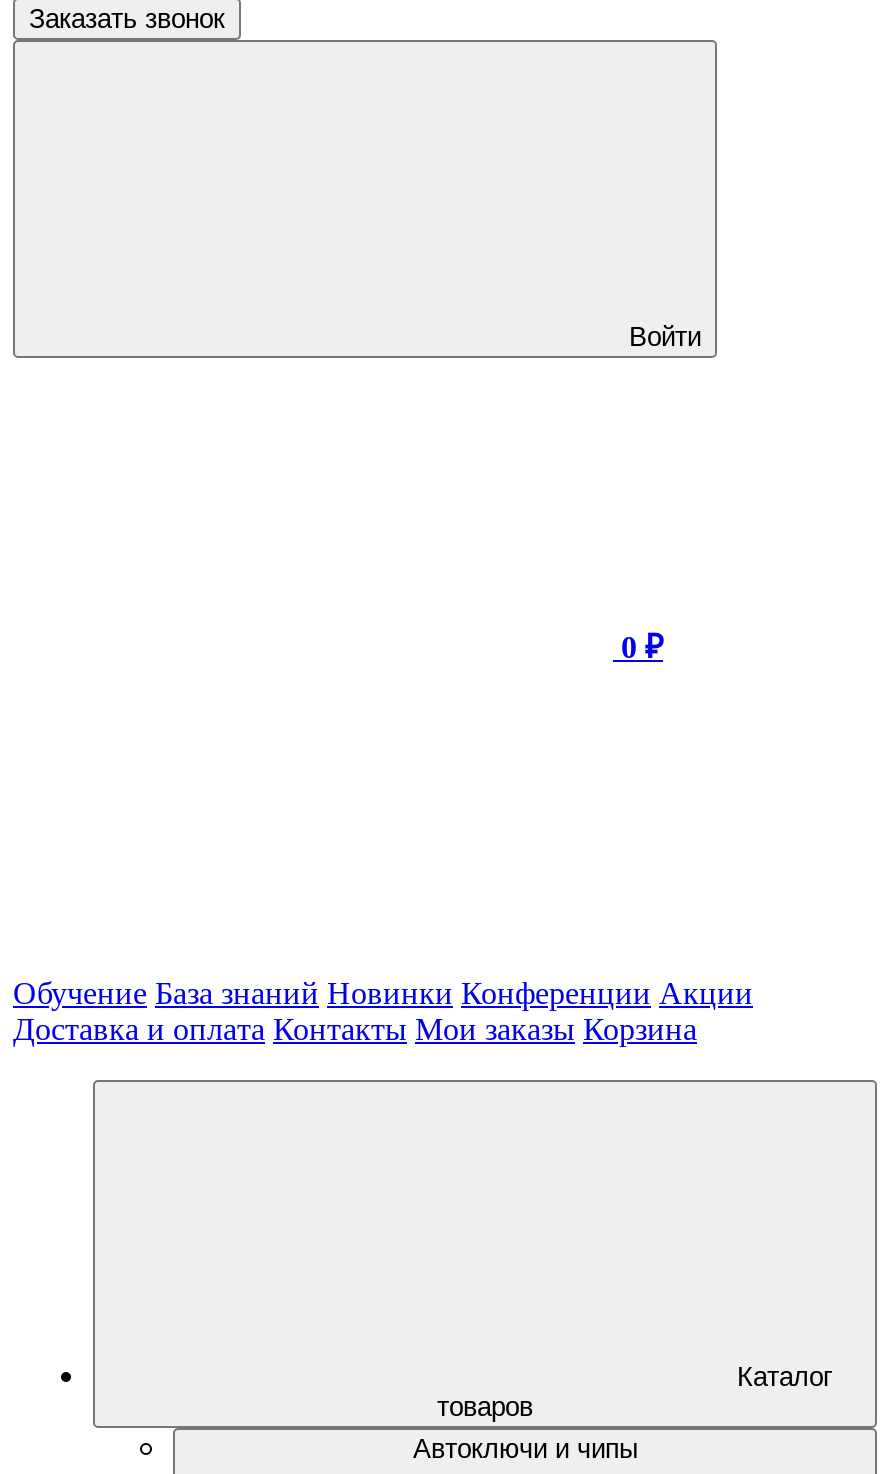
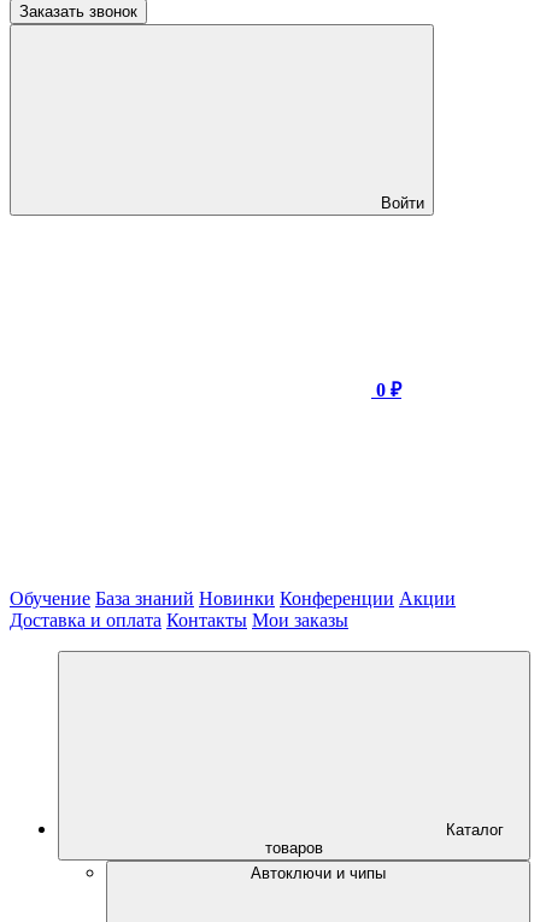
[13,1012,697,1046] Доставка и оплата Контакты Мои заказы Корзина -> [10,610,348,630] Доставка и оплата Контакты Мои заказы

